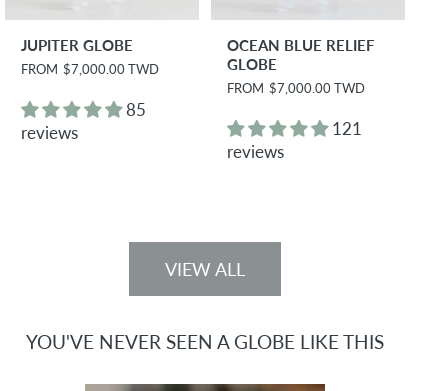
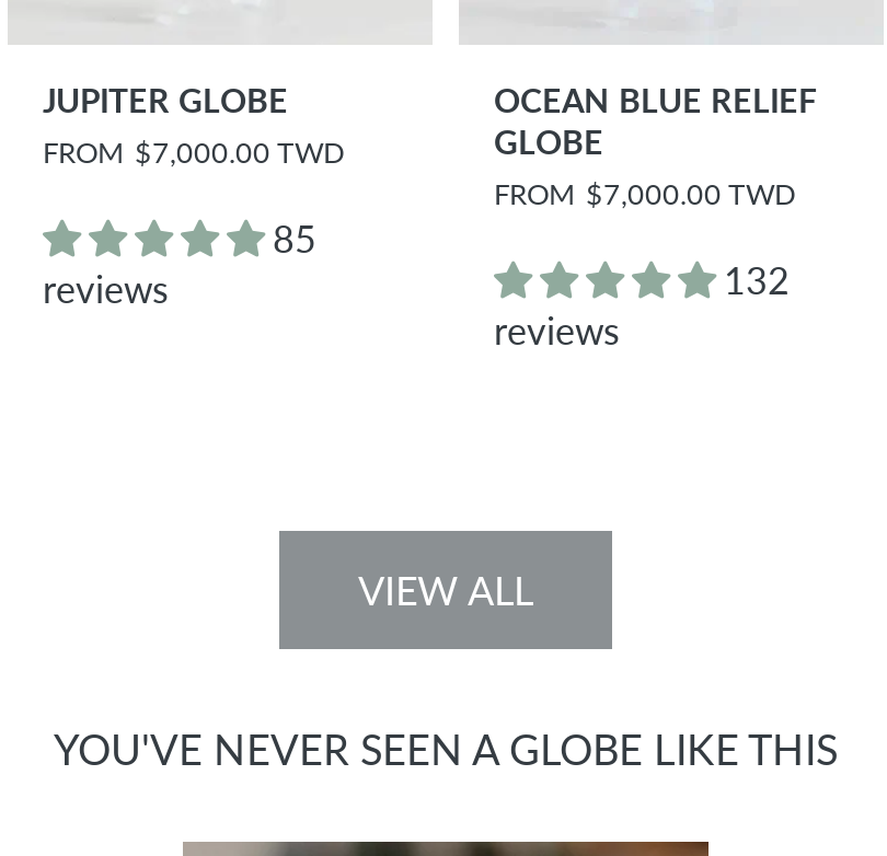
[332,117,362,138] 121 -> [724,257,790,303] 132

